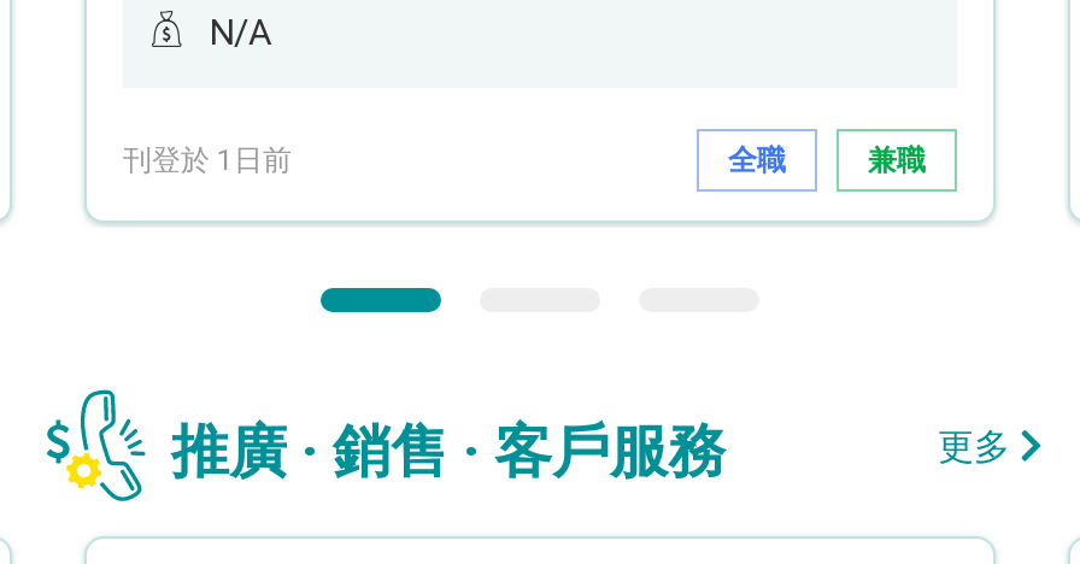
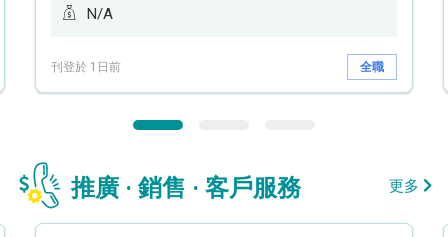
[868,142,926,176] 兼職 -> none

